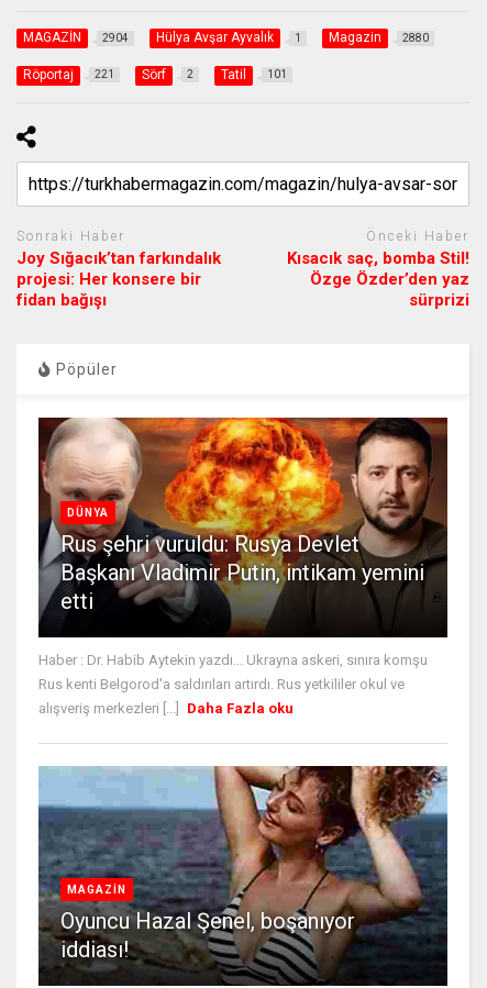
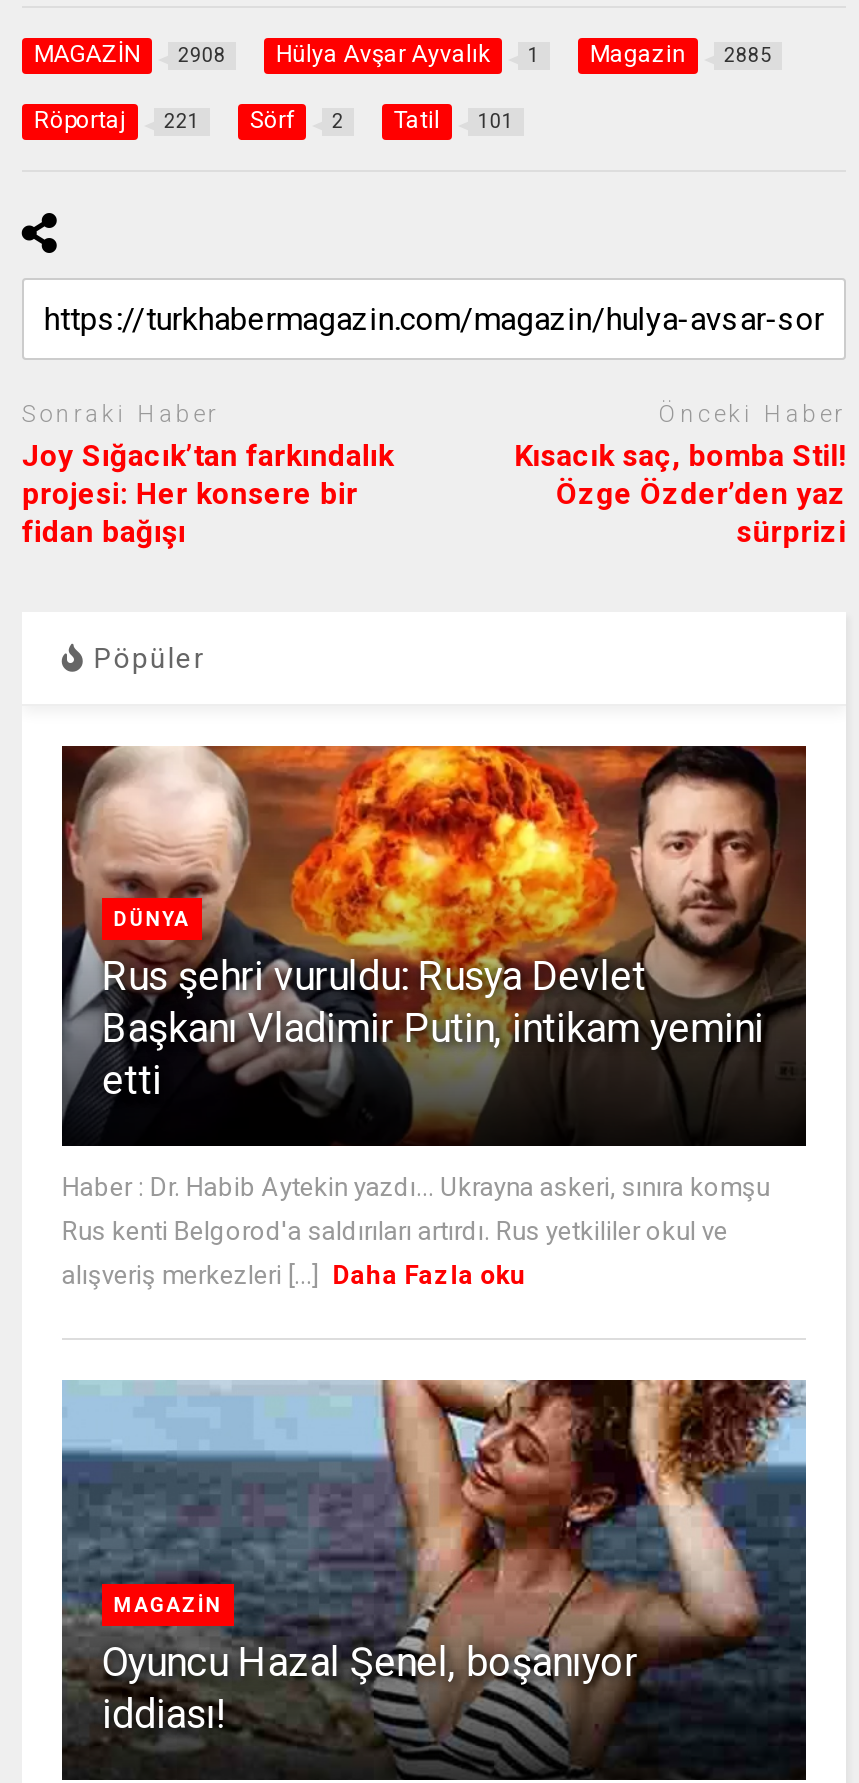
[23,30,129,46] MAGAZİN 2904 -> [34,40,226,68] MAGAZİN 2908
[329,30,429,46] Magazin 2880 -> [590,40,772,68] Magazin 2885

